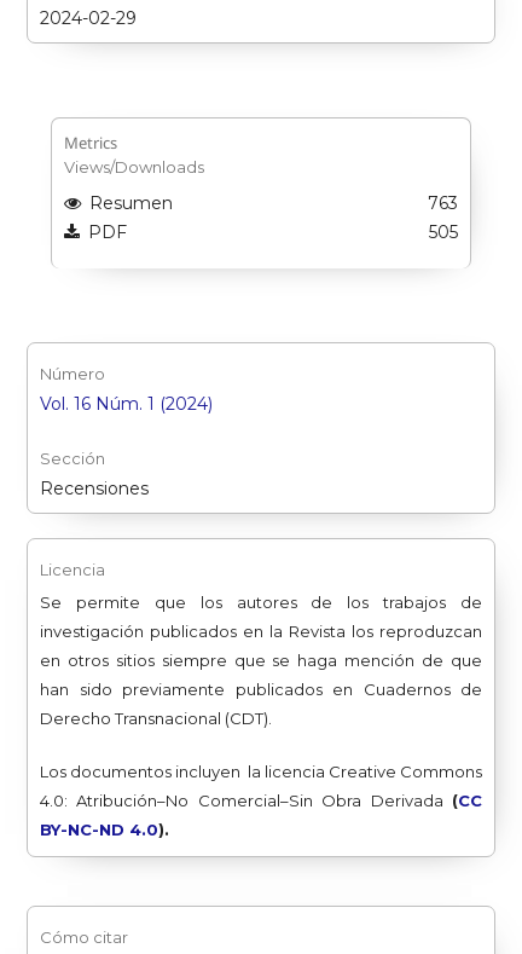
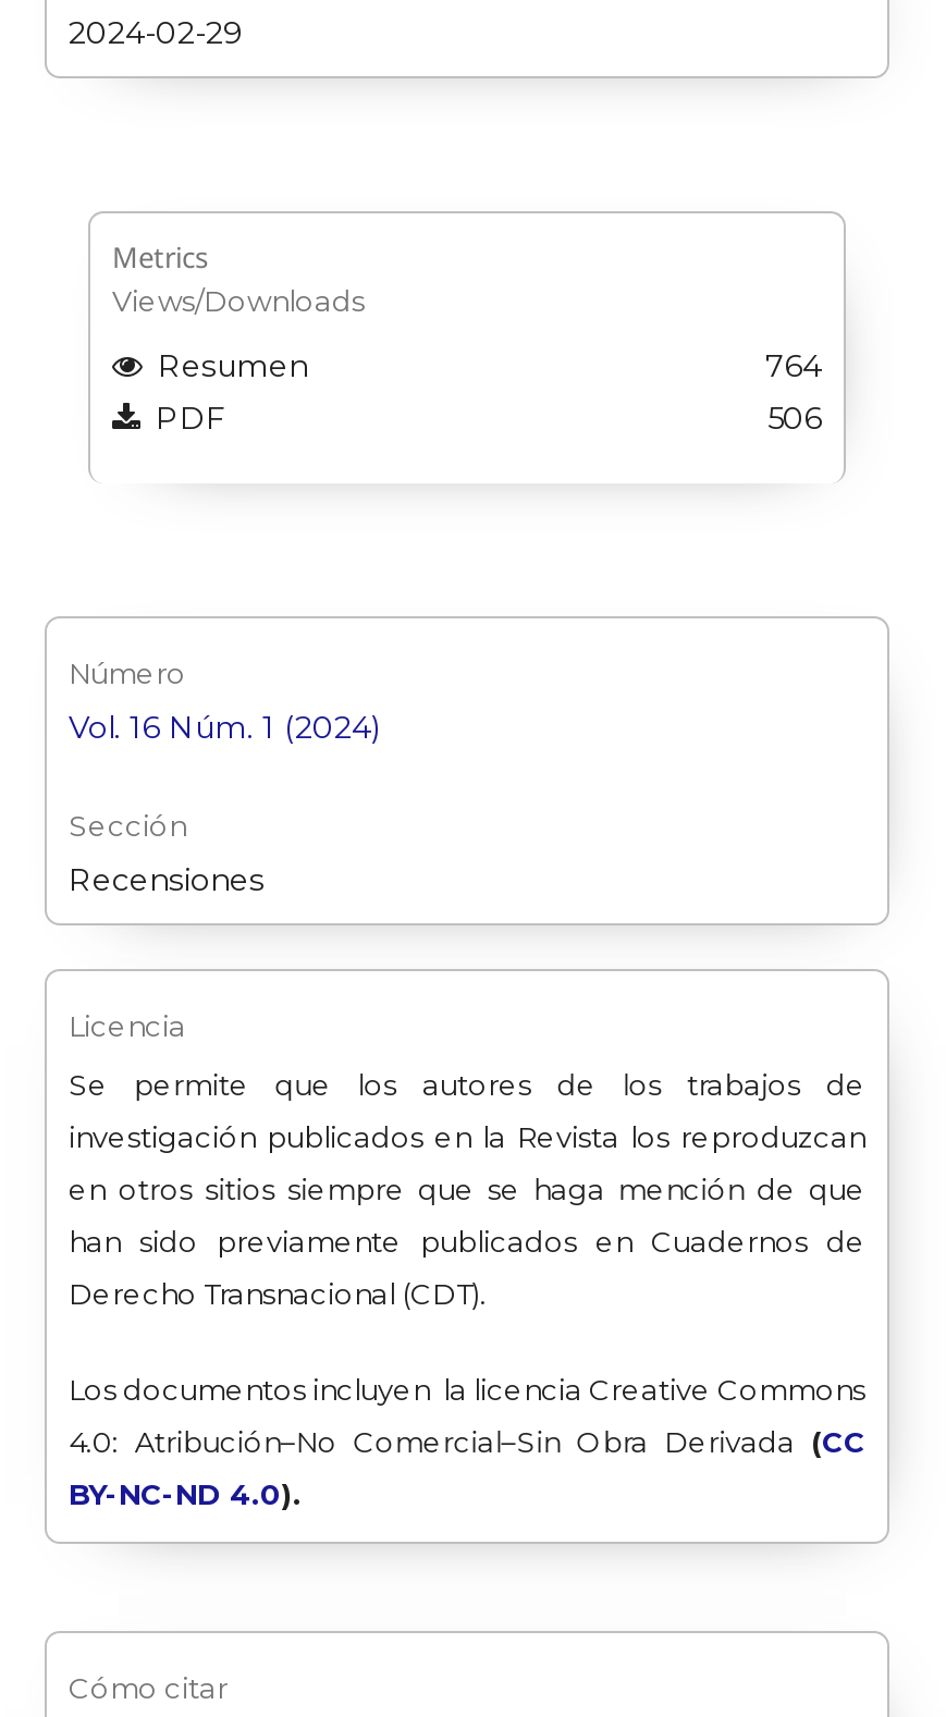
[428,192,458,214] 763 -> [765,346,822,385] 764
[429,221,458,243] 505 -> [767,398,822,438] 506

